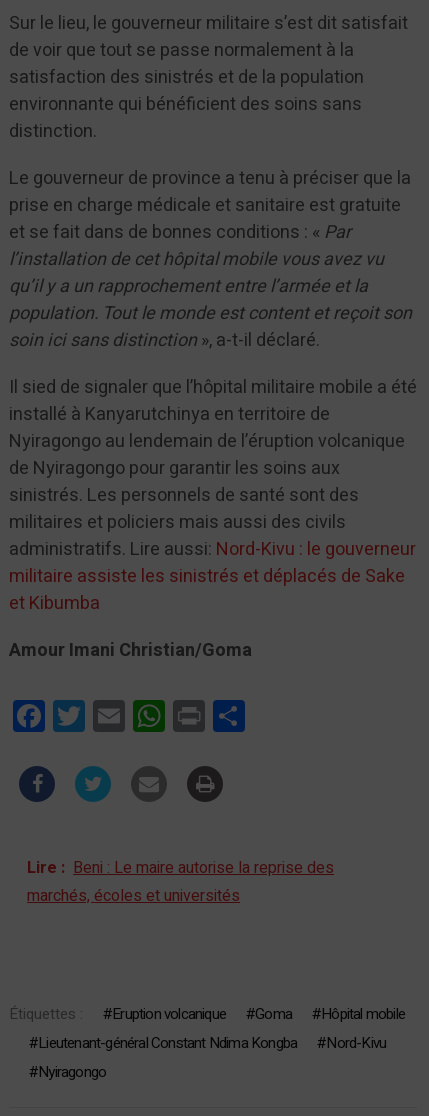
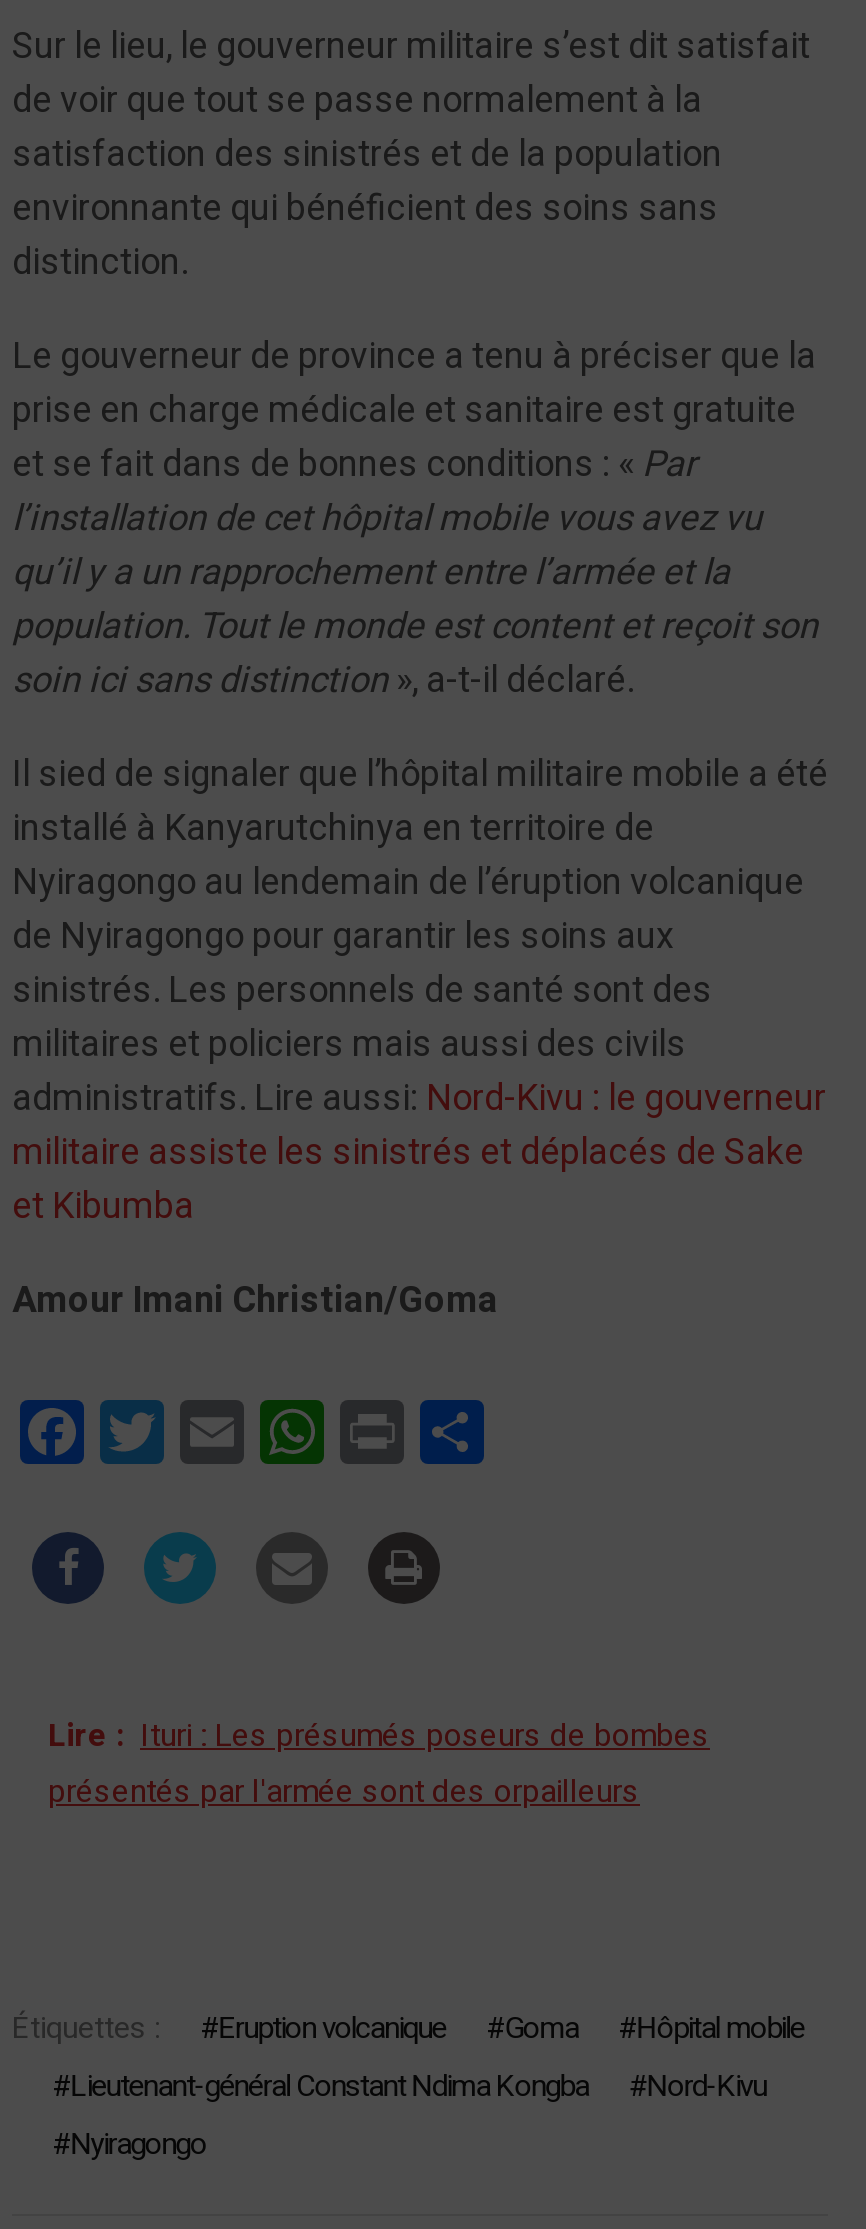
[27,856,334,908] Lire : Beni : Le maire autorise la reprise des | marchés, écoles et universités -> [48,1712,710,1816] Lire : Ituri : Les présumés poseurs de bombes | présentés par l'armée sont des orpailleurs

